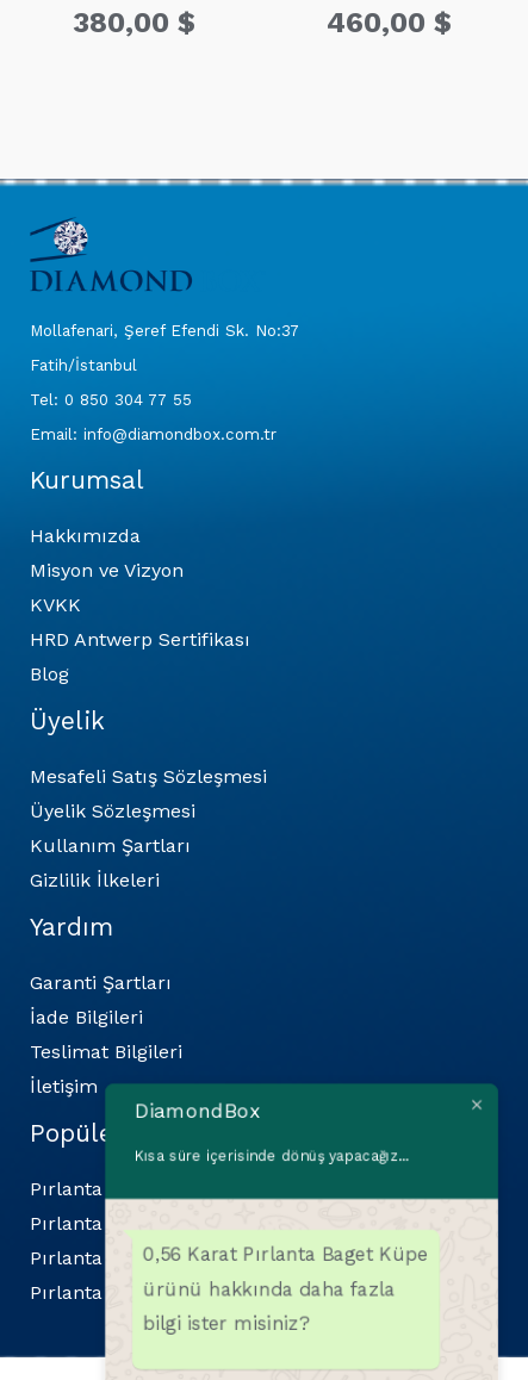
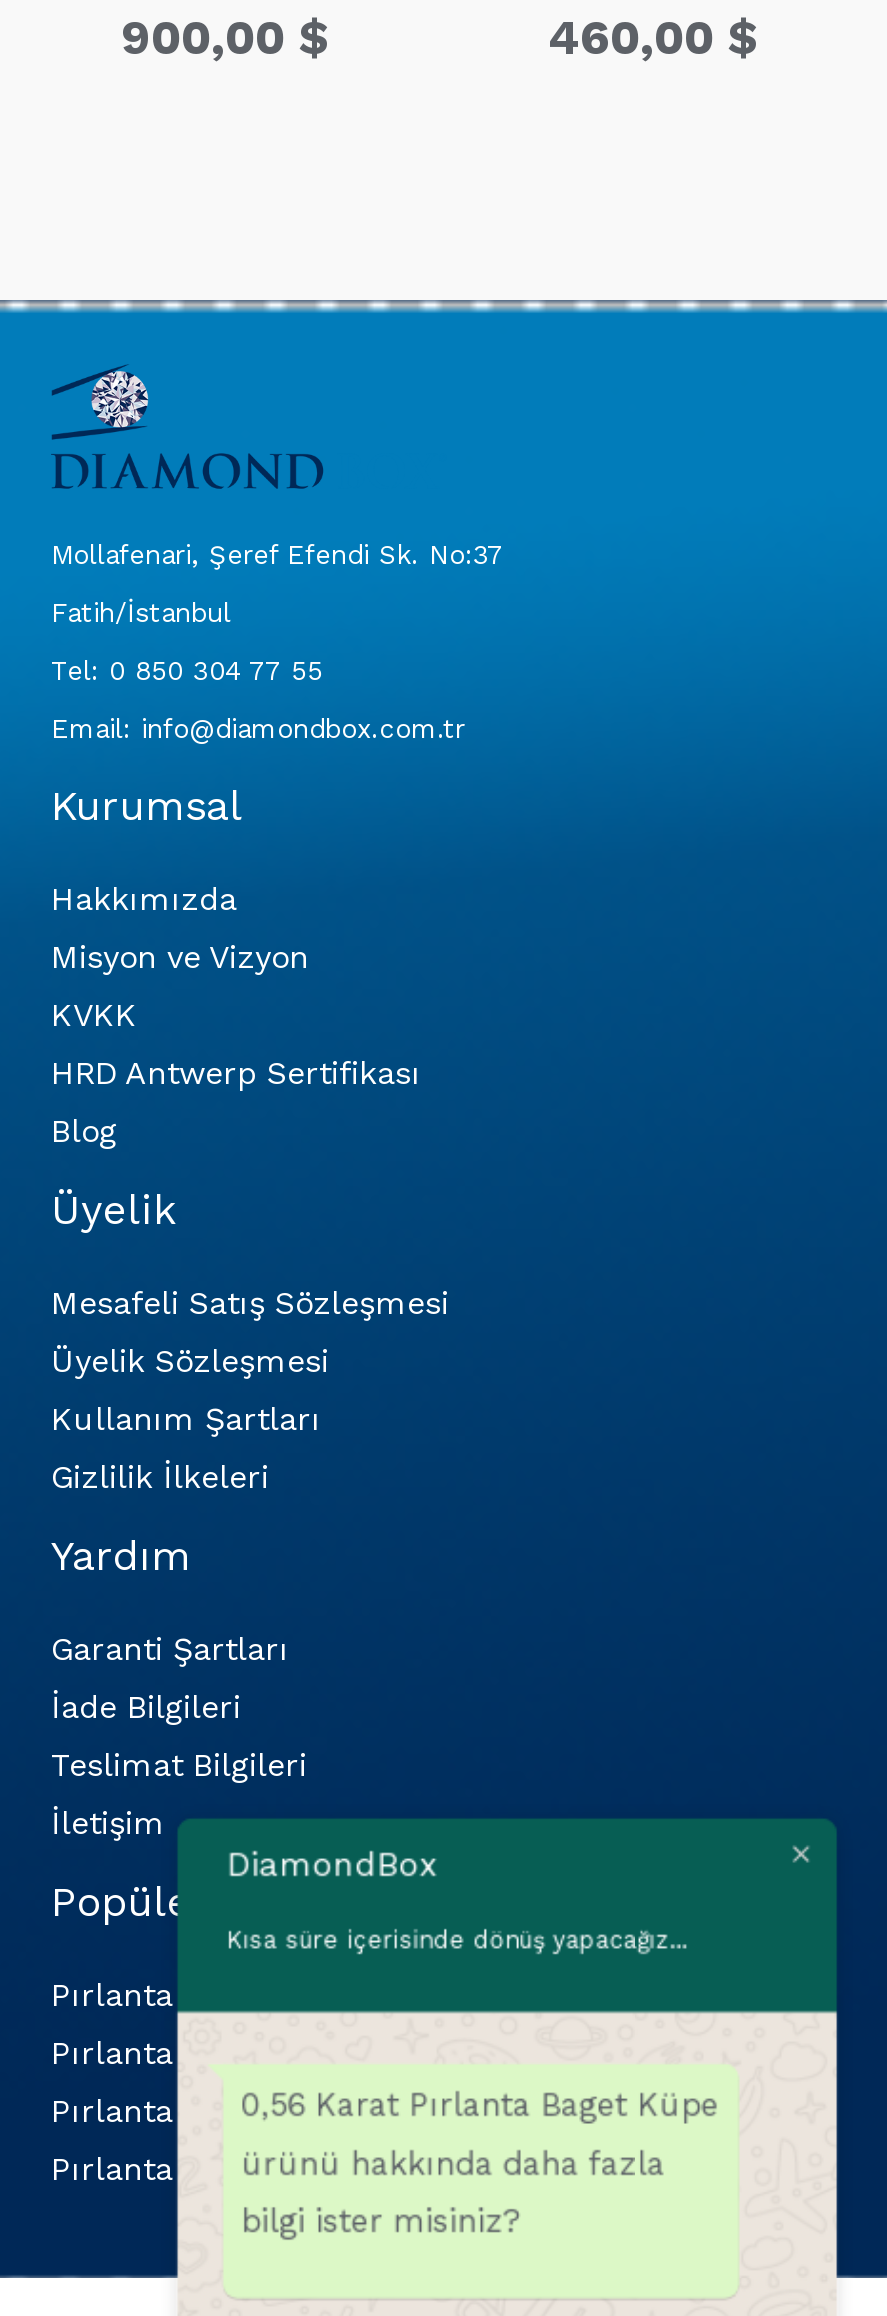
[72,6,195,40] 380,00 $ -> [121,10,329,66] 900,00 $

